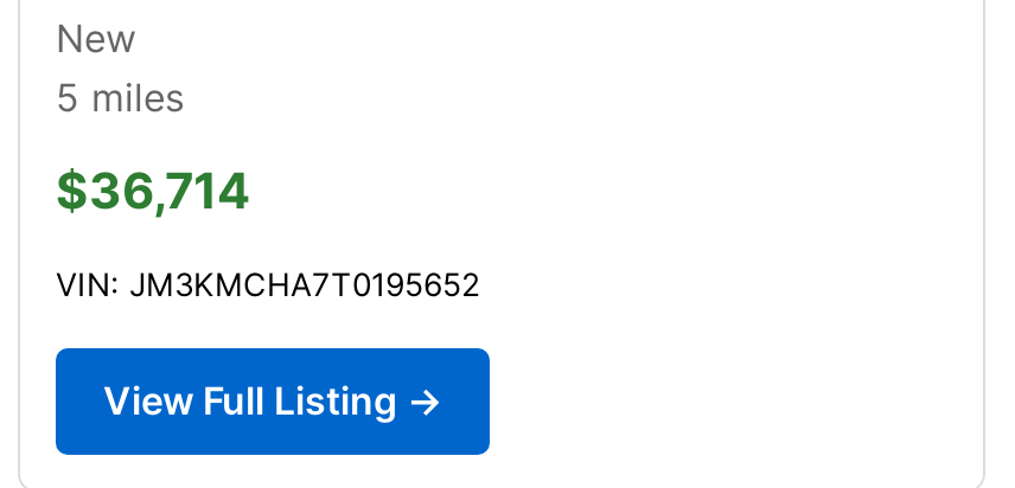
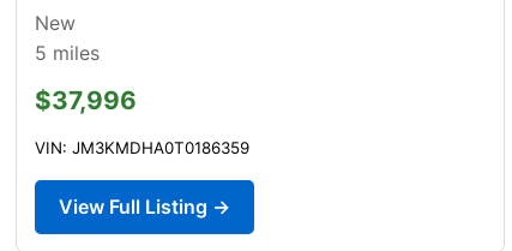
[56,161,250,220] $36,714 -> [35,85,137,115] $37,996
[56,265,480,303] VIN: JM3KMCHA7T0195652 -> [35,138,249,157] VIN: JM3KMDHA0T0186359

